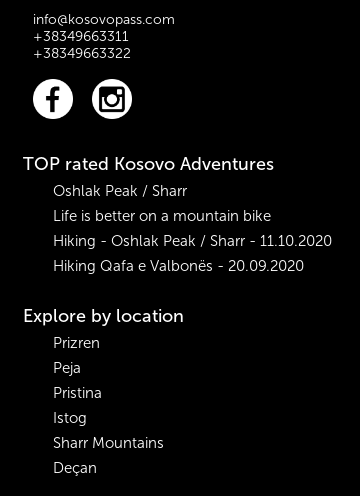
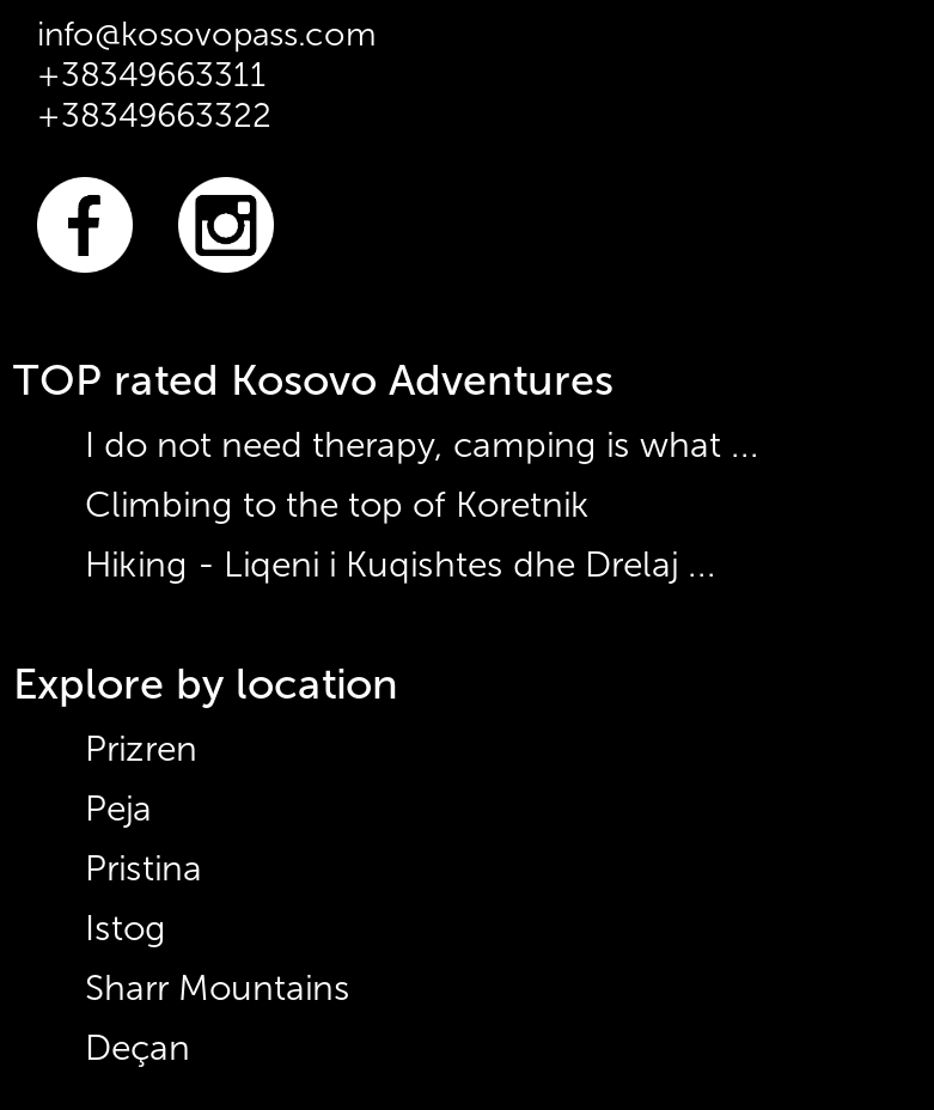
[53,182,332,275] Oshlak Peak / Sharr | Life is better on a mountain bike | Hiking - Oshlak Peak / Sharr - 11.10.2020 | Hiking Qafa e Valbonës - 20.09.2020 -> [85,423,759,586] I do not need therapy, camping is what ... | Climbing to the top of Koretnik | Hiking - Liqeni i Kuqishtes dhe Drelaj ...

